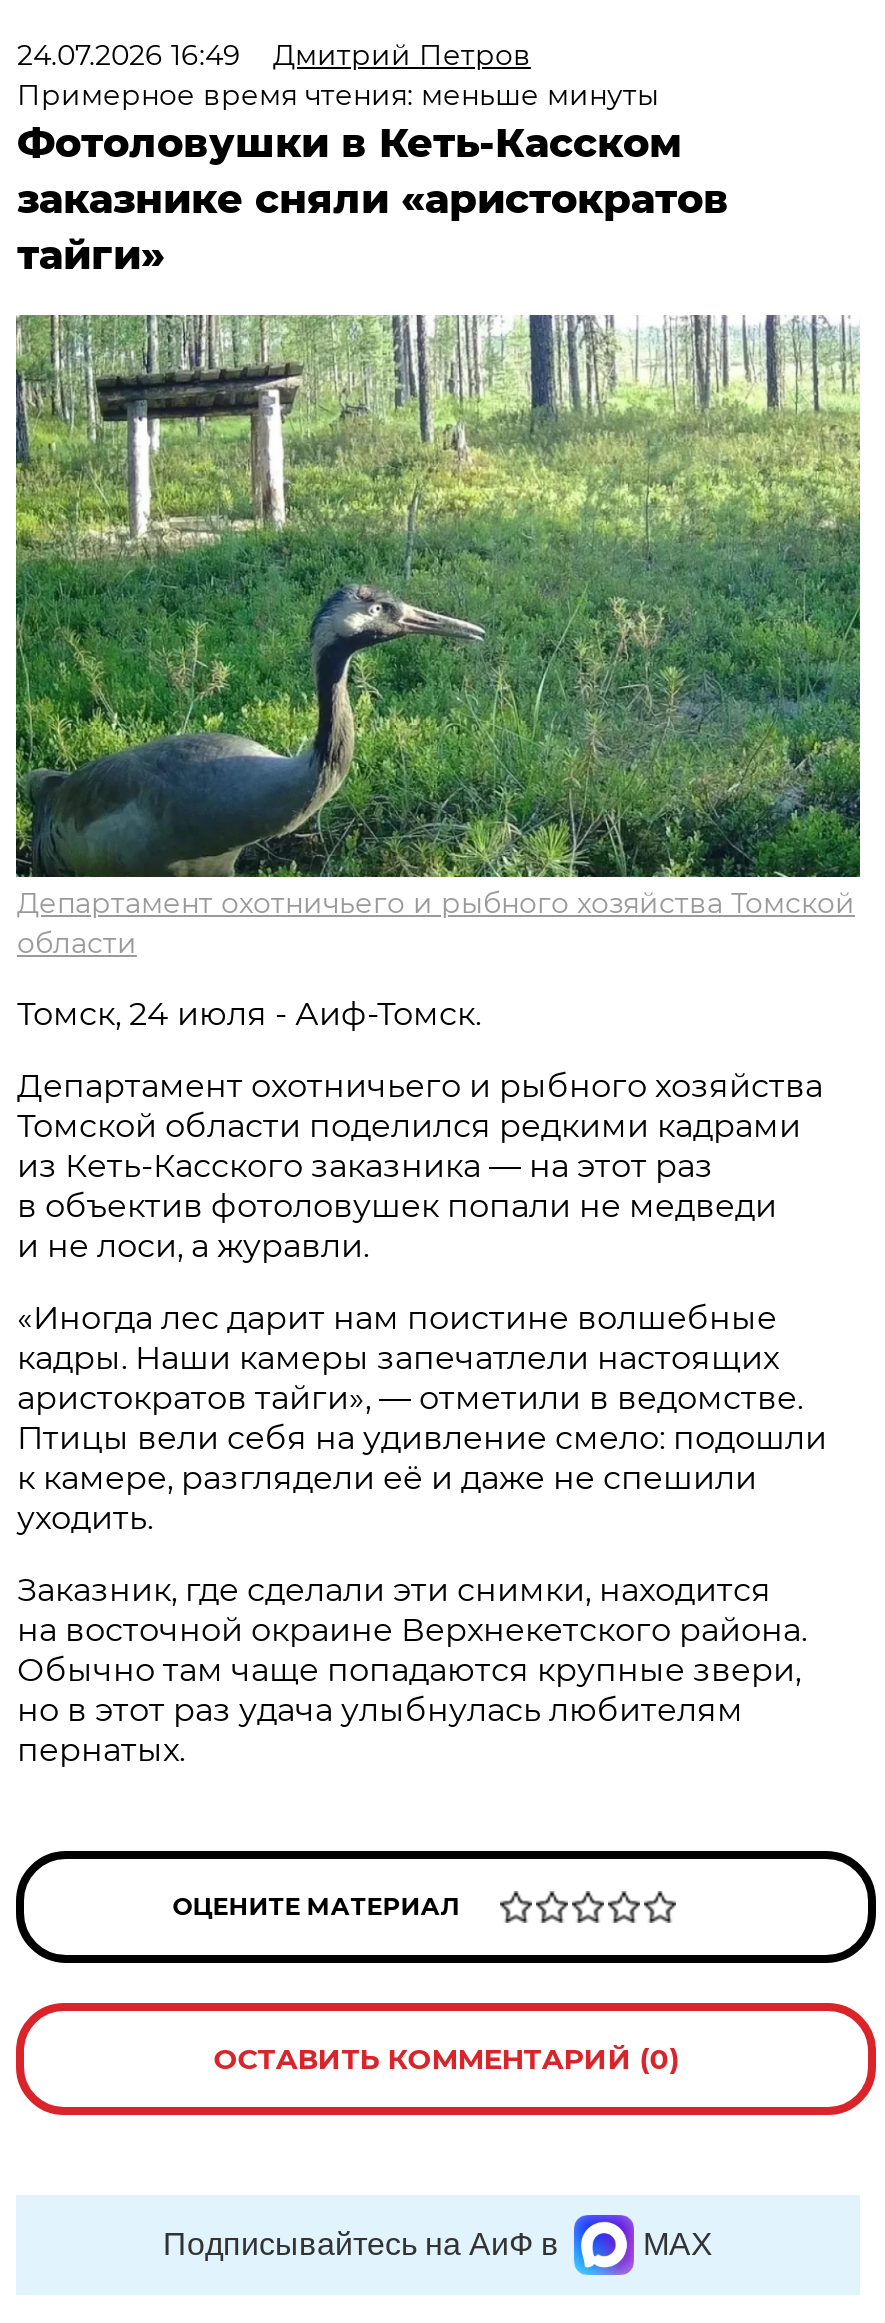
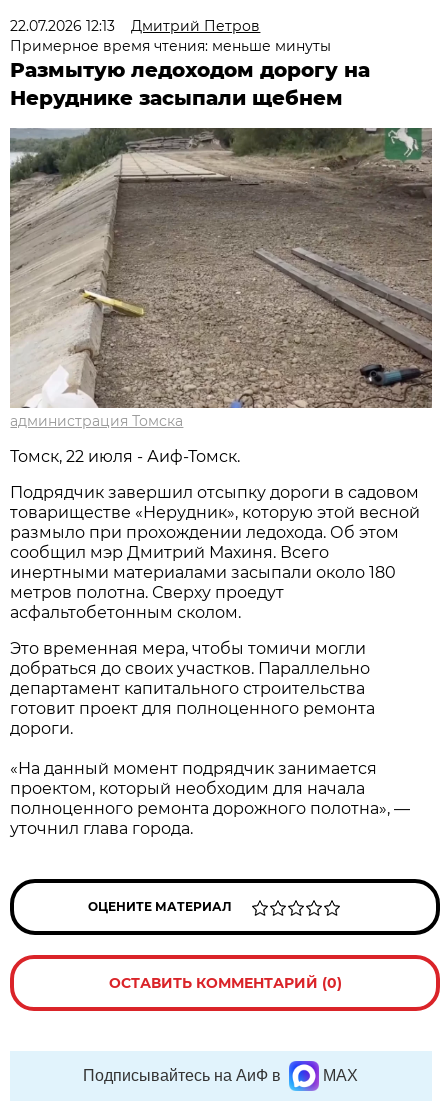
[17,37,531,73] 24.07.2026 16:49 Дмитрий Петров -> [10,17,260,35] 22.07.2026 12:13 Дмитрий Петров
[17,119,729,279] Фотоловушки в Кеть-Касском | заказнике сняли «аристократов | тайги» -> [10,58,370,110] Размытую ледоходом дорогу на | Неруднике засыпали щебнем
[14,313,862,960] [image] | Департамент охотничьего и рыбного хозяйства Томской | области -> [10,127,433,430] [image] | администрация Томска
[17,994,481,1032] Томск, 24 июля - Аиф-Томск. -> [10,447,240,466] Томск, 22 июля - Аиф-Томск.
[17,1066,823,1264] Департамент охотничьего и рыбного хозяйства | Томской области поделился редкими кадрами | из Кеть-Касского заказника — на этот раз | в объектив фотоловушек попали не медведи | и не лоси, а журавли. -> [10,483,420,622] Подрядчик завершил отсыпку дороги в садовом | товариществе «Нерудник», которую этой весной | размыло при прохождении ледохода. Об этом | сообщил мэр Дмитрий Махиня. Всего | инертными материалами засыпали около 180 | метров полотна. Сверху проедут | асфальтобетонным сколом.
[17,1298,827,1536] «Иногда лес дарит нам поистине волшебные | кадры. Наши камеры запечатлели настоящих | аристократов тайги», — отметили в ведомстве. | Птицы вели себя на удивление смело: подошли | к камере, разглядели её и даже не спешили | уходить. -> [10,639,375,738] Это временная мера, чтобы томичи могли | добраться до своих участков. Параллельно | департамент капитального строительства | готовит проект для полноценного ремонта | дороги.
[17,1570,807,1768] Заказник, где сделали эти снимки, находится | на восточной окраине Верхнекетского района. | Обычно там чаще попадаются крупные звери, | но в этот раз удача улыбнулась любителям | пернатых. -> [10,759,410,838] «На данный момент подрядчик занимается | проектом, который необходим для начала | полноценного ремонта дорожного полотна», — | уточнил глава города.

